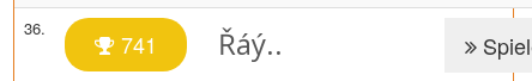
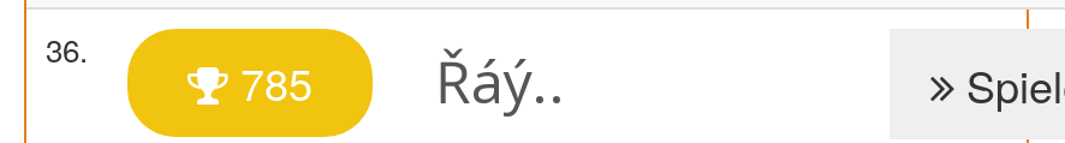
[115,24,283,63] 741 Řáý.. -> [228,41,565,121] 785 Řáý..

